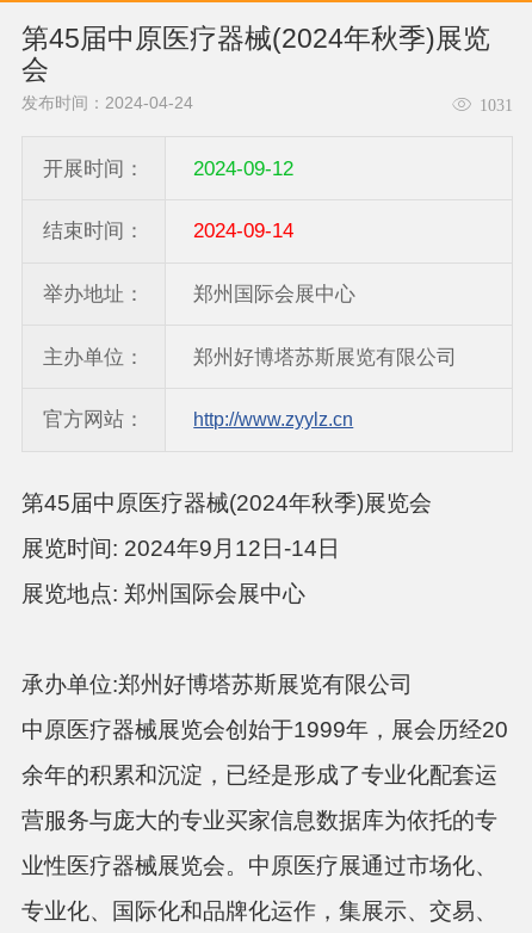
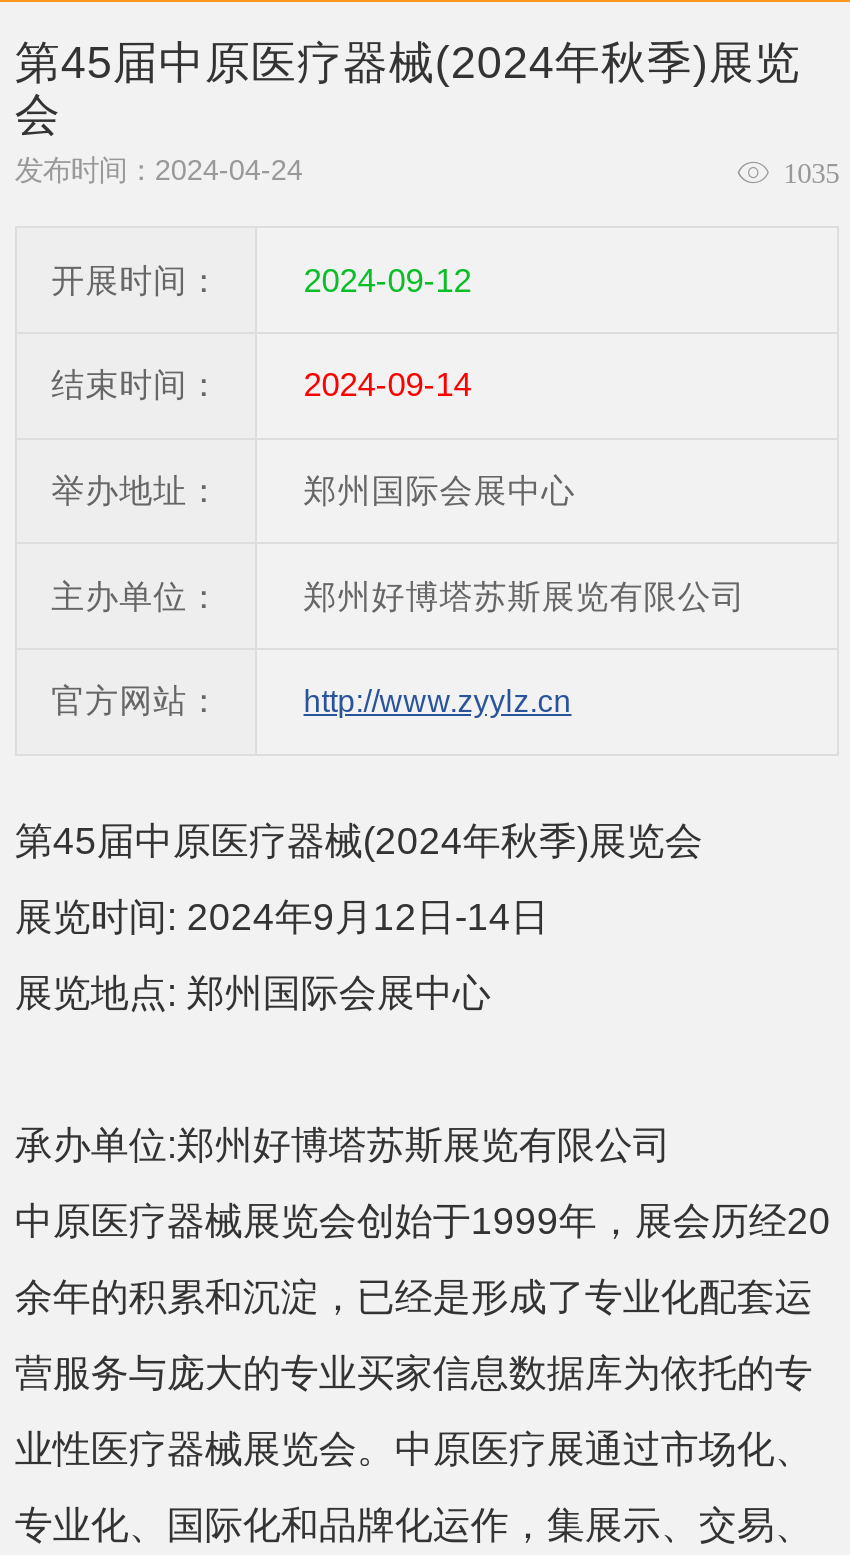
[480,95,513,113] 1031 -> [783,158,839,188] 1035

